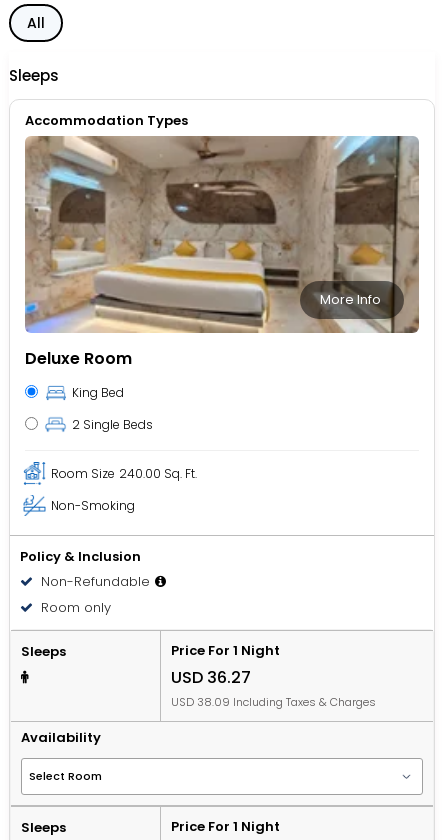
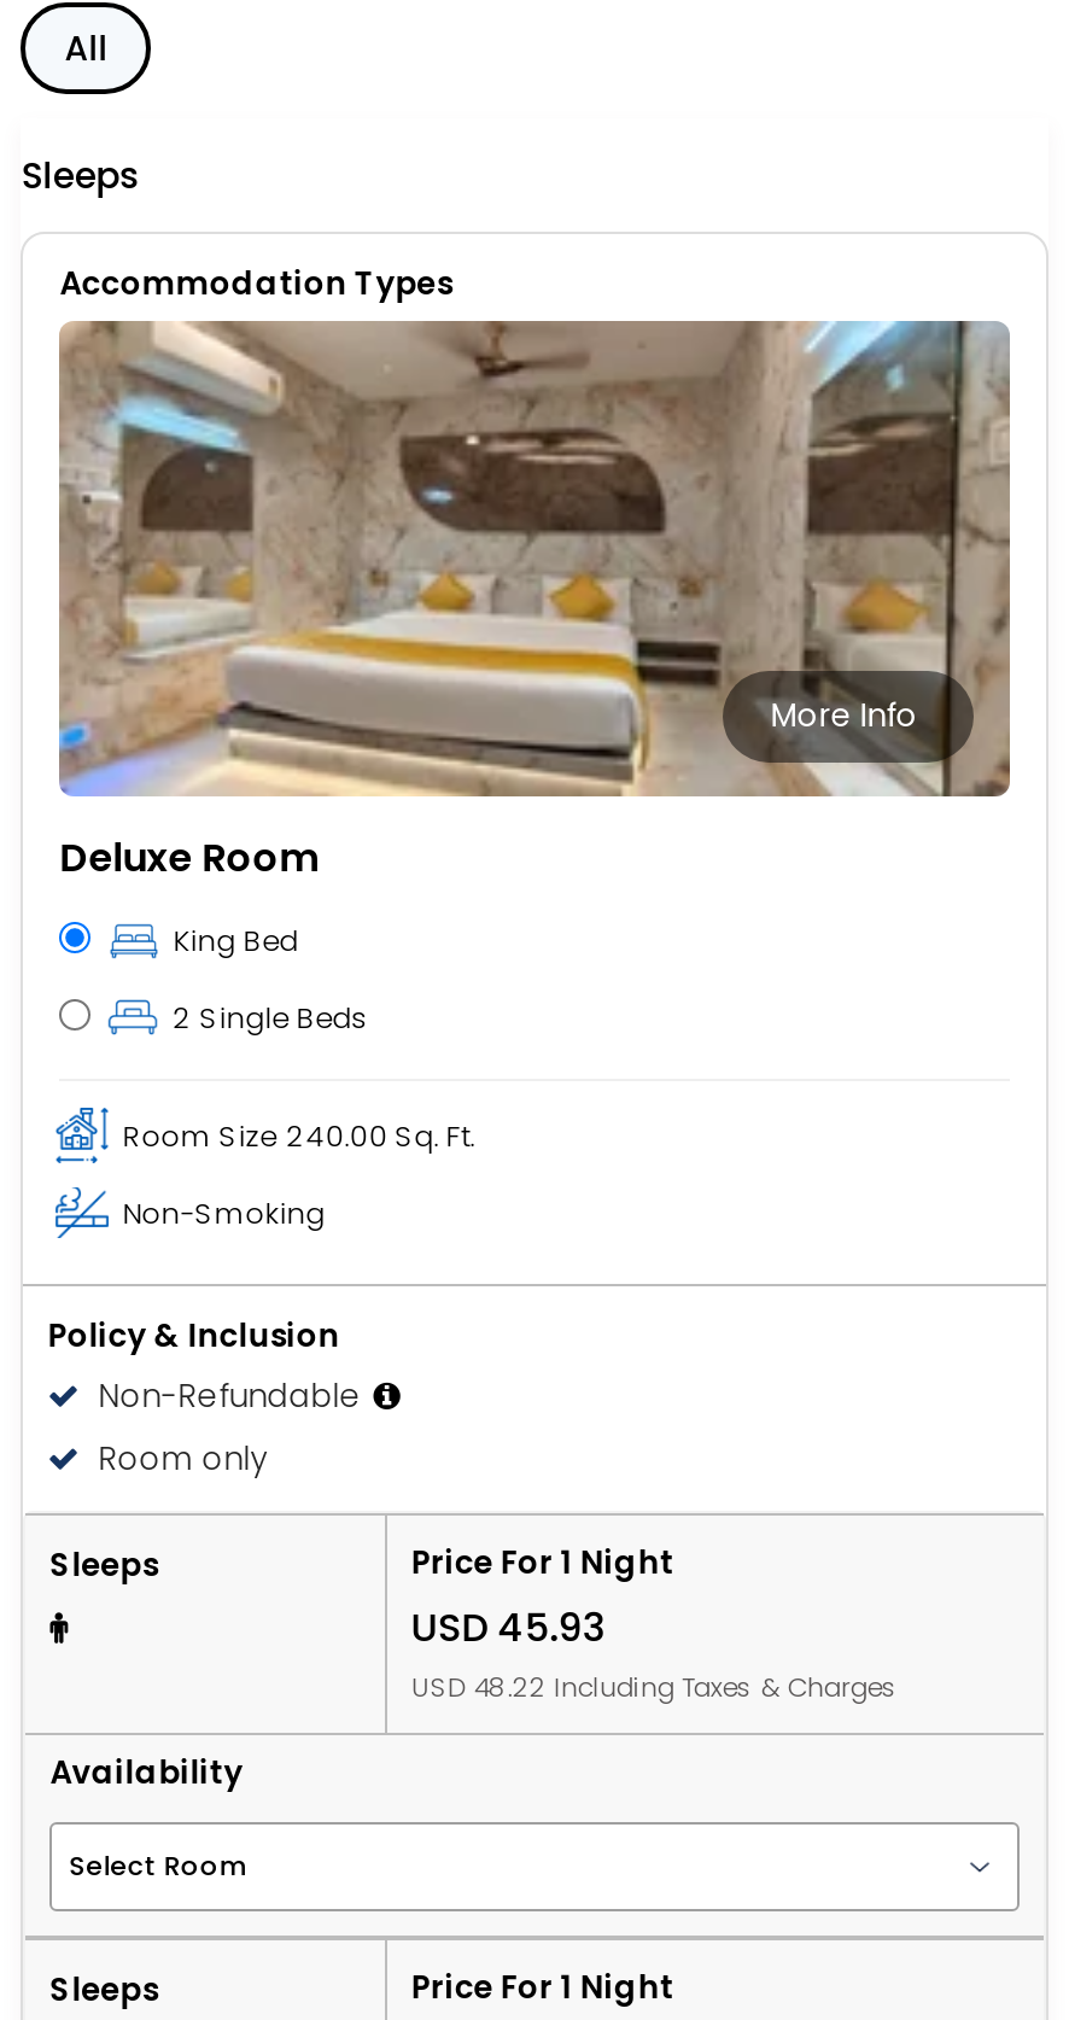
[171,666,251,689] USD 36.27 -> [411,1600,607,1655] USD 45.93
[171,694,376,710] USD 38.09 Including Taxes & Charges -> [411,1667,899,1706] USD 48.22 Including Taxes & Charges

